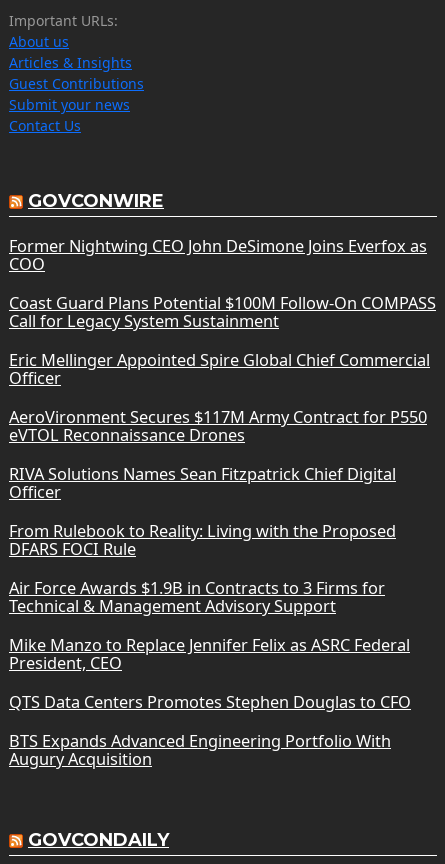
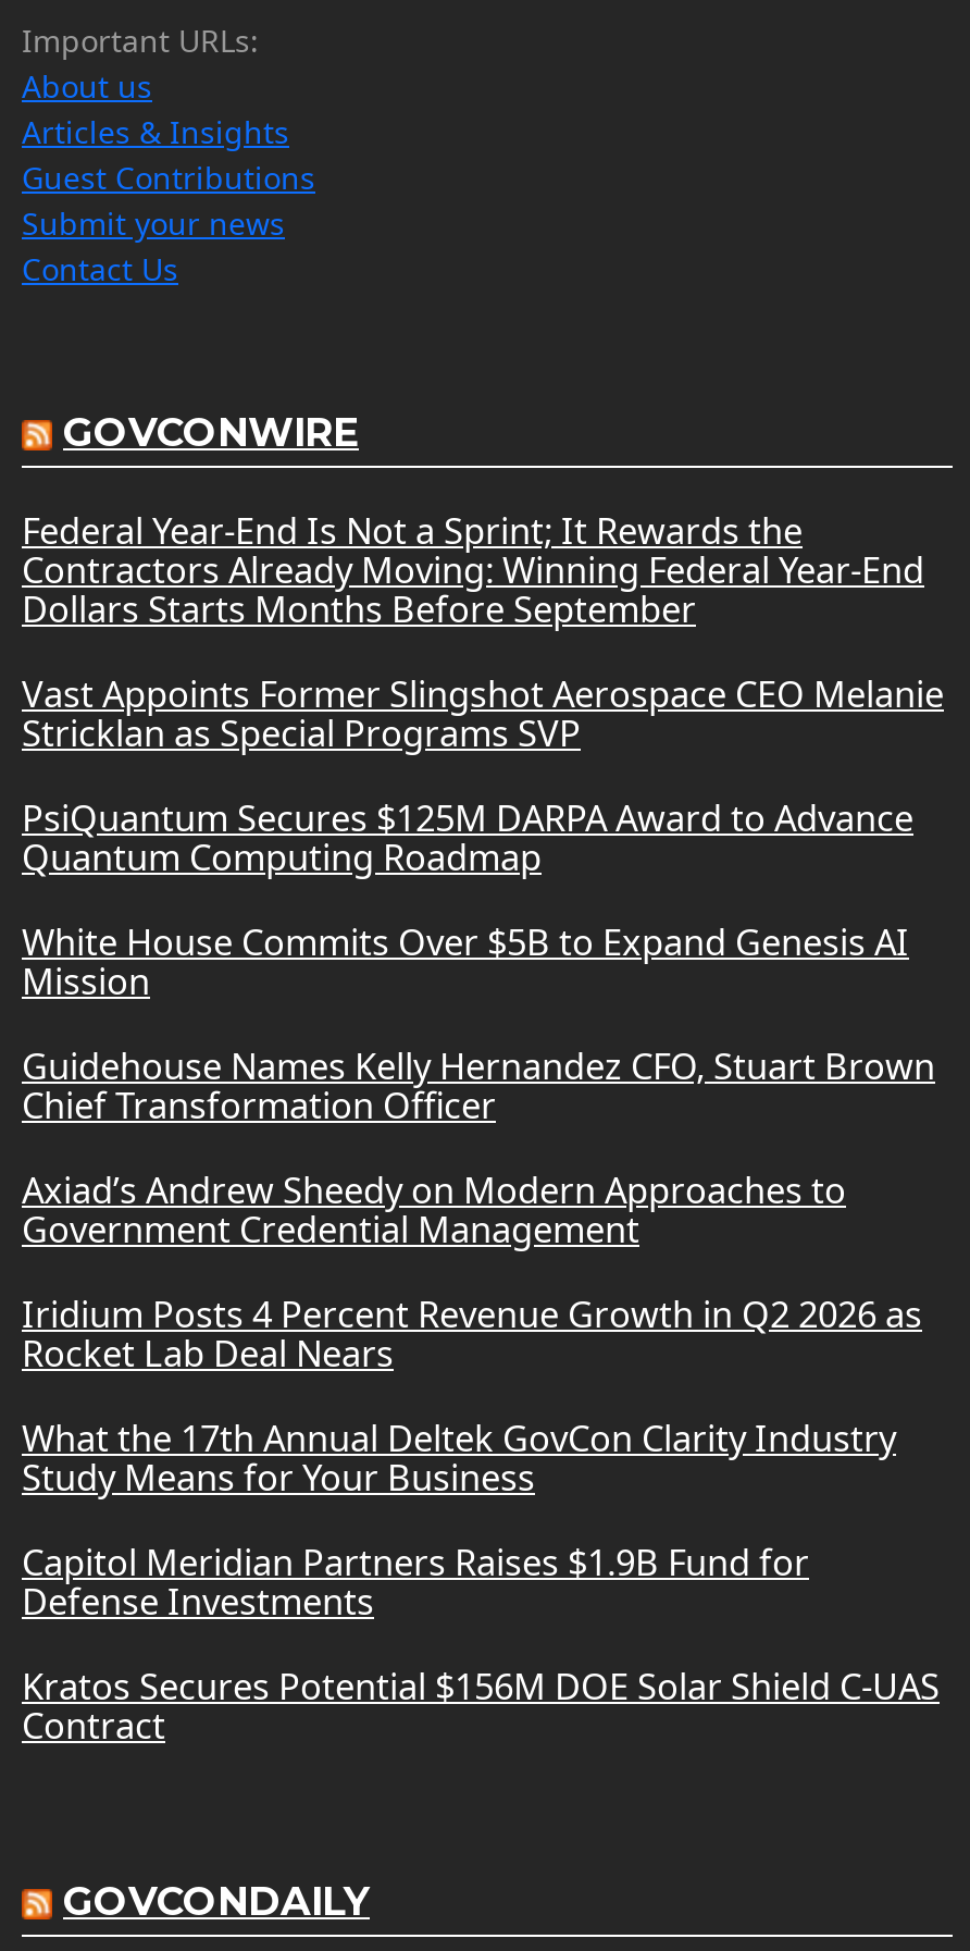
[9,235,427,275] Former Nightwing CEO John DeSimone Joins Everfox as | COO -> [22,507,924,633] Federal Year-End Is Not a Sprint; It Rewards the | Contractors Already Moving: Winning Federal Year-End | Dollars Starts Months Before September
[9,292,436,332] Coast Guard Plans Potential $100M Follow-On COMPASS | Call for Legacy System Sustainment -> [22,670,944,757] Vast Appoints Former Slingshot Aerospace CEO Melanie | Stricklan as Special Programs SVP
[9,349,430,389] Eric Mellinger Appointed Spire Global Chief Commercial | Officer -> [22,794,913,881] PsiQuantum Secures $125M DARPA Award to Advance | Quantum Computing Roadmap
[9,406,427,446] AeroVironment Secures $117M Army Contract for P550 | eVTOL Reconnaissance Drones -> [22,918,909,1005] White House Commits Over $5B to Expand Genesis AI | Mission
[9,463,396,503] RIVA Solutions Names Sean Fitzpatrick Chief Digital | Officer -> [22,1042,935,1129] Guidehouse Names Kelly Hernandez CFO, Stuart Brown | Chief Transformation Officer
[9,520,396,560] From Rulebook to Reality: Living with the Proposed | DFARS FOCI Rule -> [22,1166,846,1253] Axiad’s Andrew Sheedy on Modern Approaches to | Government Credential Management
[9,577,385,617] Air Force Awards $1.9B in Contracts to 3 Firms for | Technical & Management Advisory Support -> [22,1290,922,1377] Iridium Posts 4 Percent Revenue Growth in Q2 2026 as | Rocket Lab Deal Nears
[9,634,410,674] Mike Manzo to Replace Jennifer Felix as ASRC Federal | President, CEO -> [22,1414,896,1501] What the 17th Annual Deltek GovCon Clarity Industry | Study Means for Your Business
[9,691,411,713] QTS Data Centers Promotes Stephen Douglas to CFO -> [22,1538,809,1625] Capitol Meridian Partners Raises $1.9B Fund for | Defense Investments
[9,730,391,770] BTS Expands Advanced Engineering Portfolio With | Augury Acquisition -> [22,1662,940,1749] Kratos Secures Potential $156M DOE Solar Shield C-UAS | Contract

